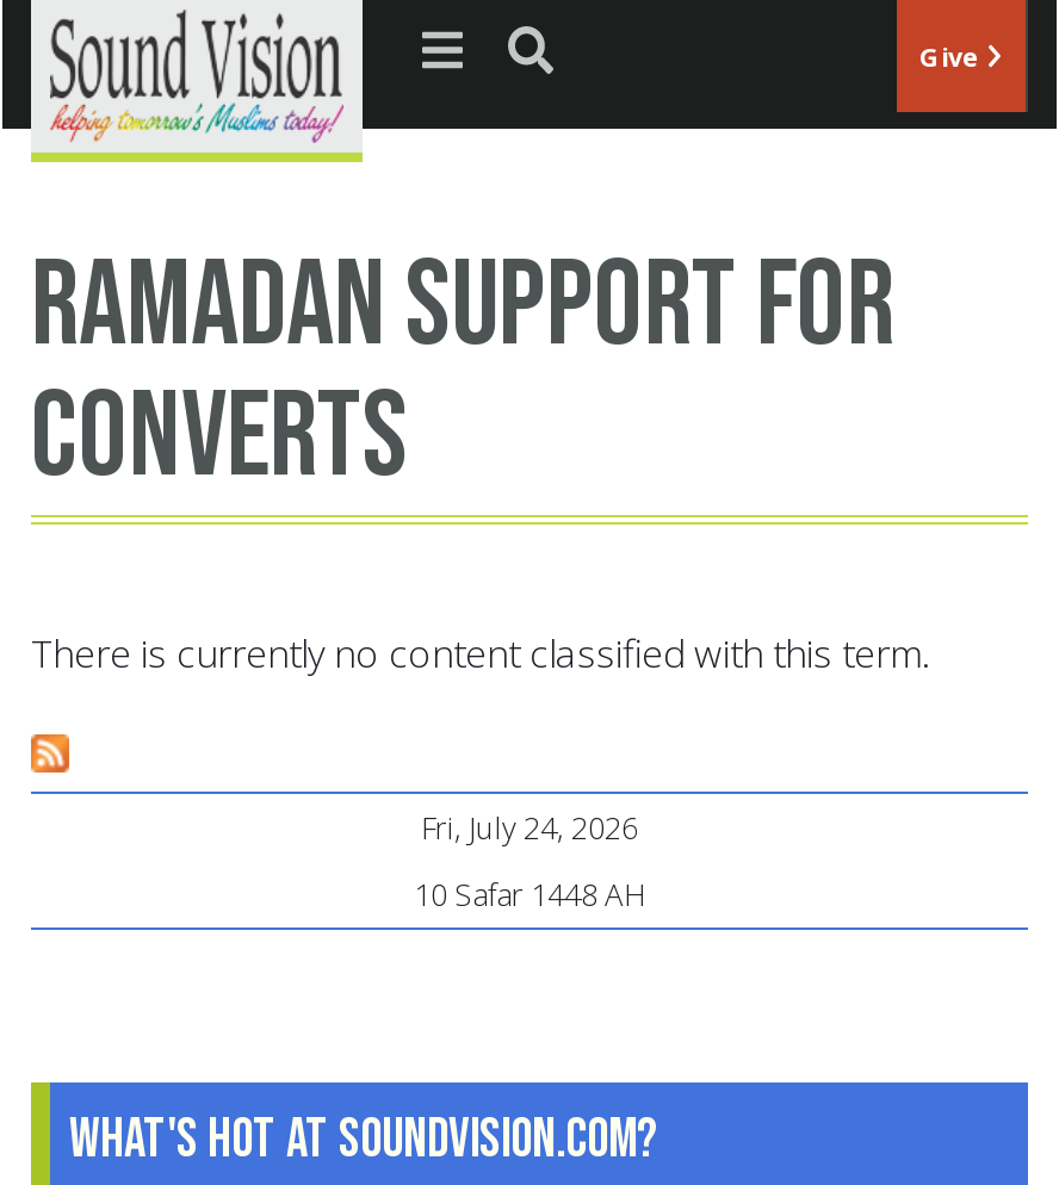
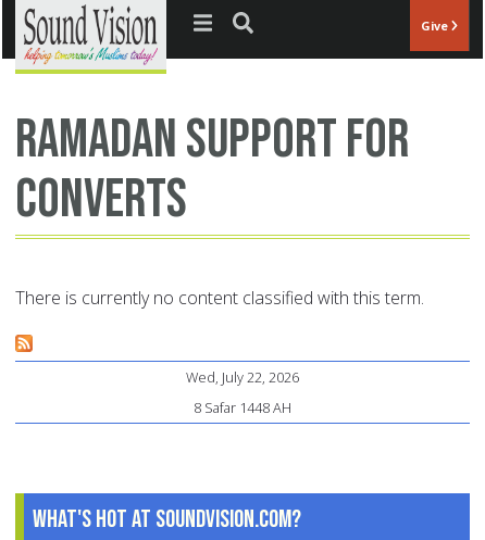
[421,807,638,850] Fri, July 24, 2026 -> [186,368,299,387] Wed, July 22, 2026
[414,874,645,917] 10 Safar 1448 AH -> [194,398,291,418] 8 Safar 1448 AH

